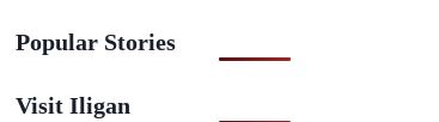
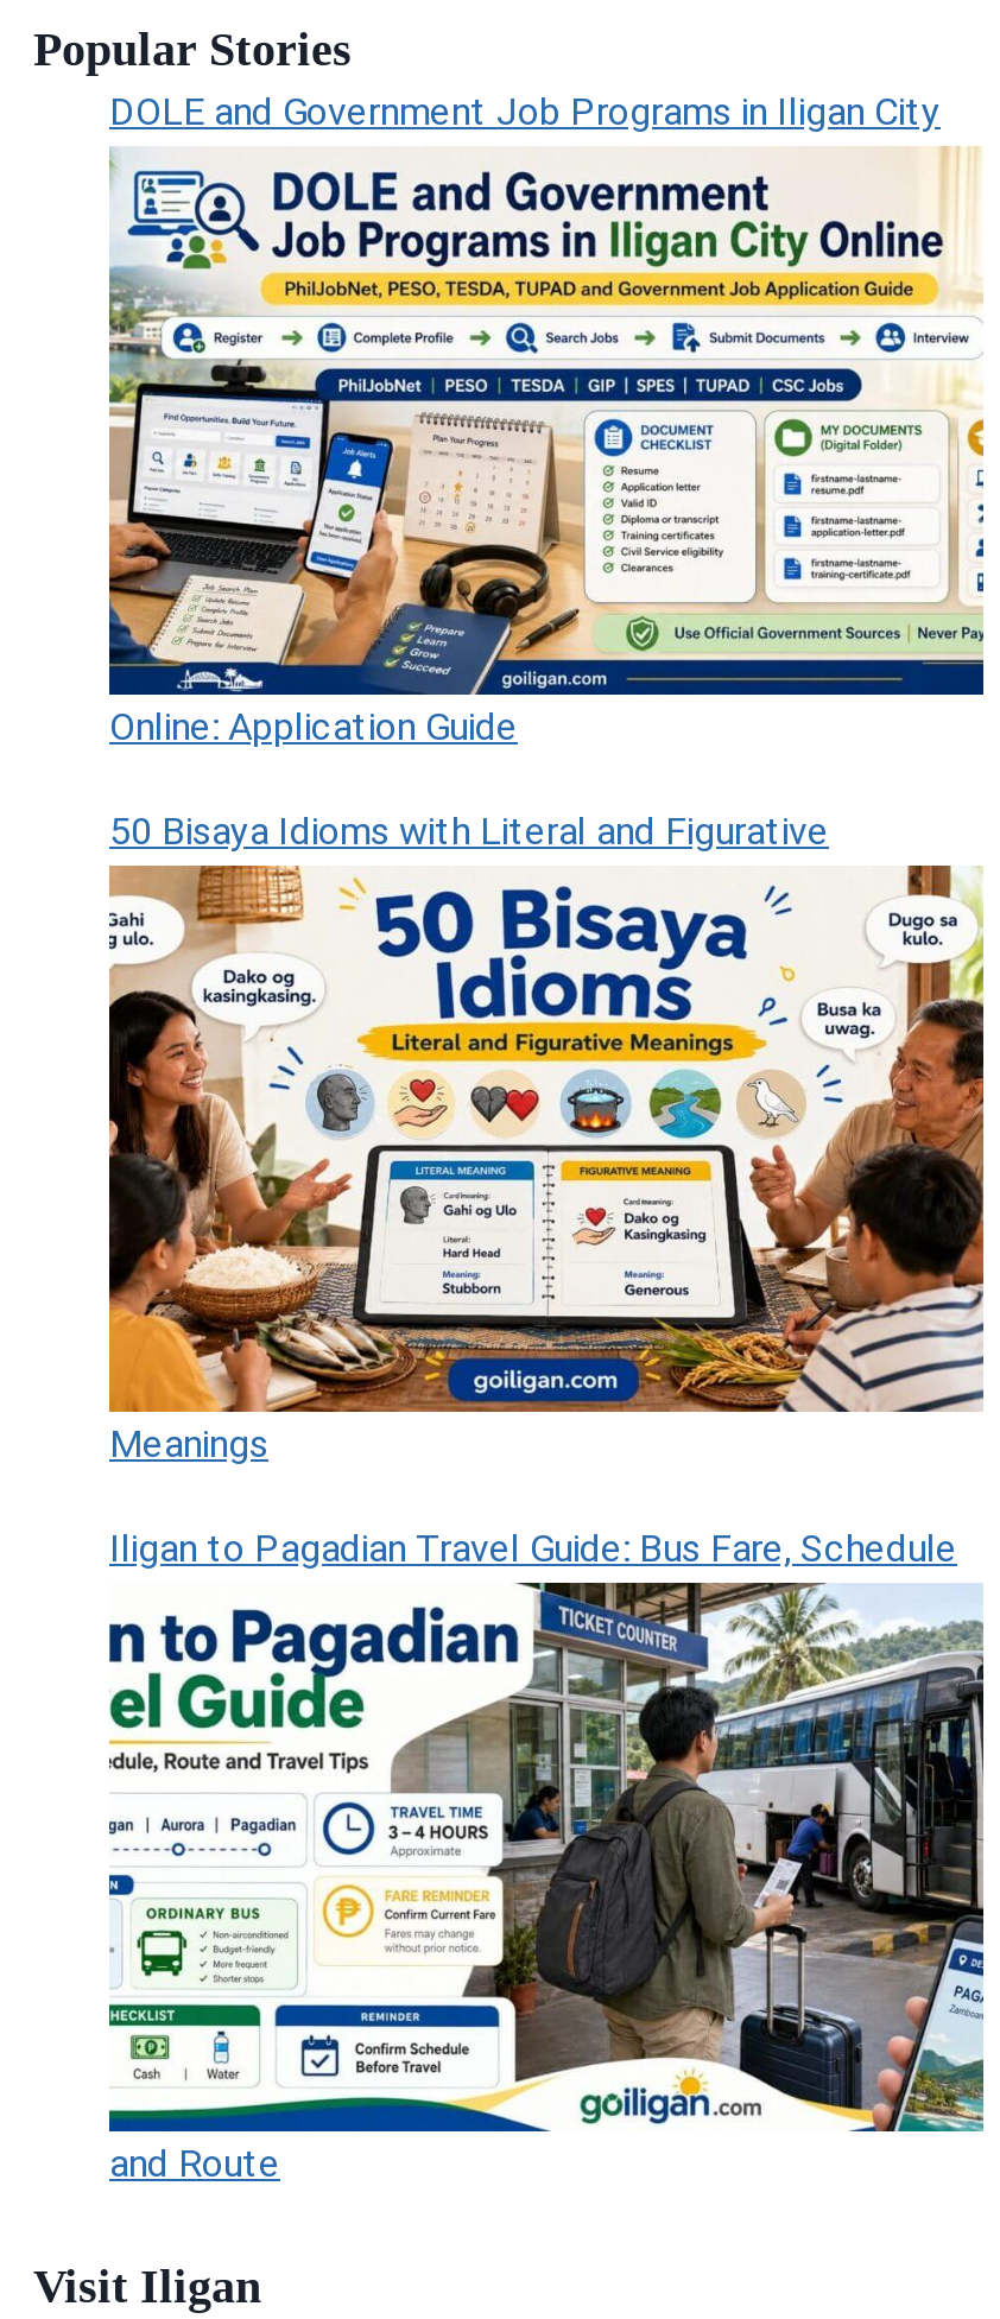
none -> [107,147,986,853] [image] | Online: Application Guide | 50 Bisaya Idioms with Literal and Figurative
none -> [107,862,986,1571] [image] | Meanings | Iligan to Pagadian Travel Guide: Bus Fare, Schedule
none -> [107,1589,986,2185] [image] | and Route
none -> [109,90,941,135] DOLE and Government Job Programs in Iligan City

